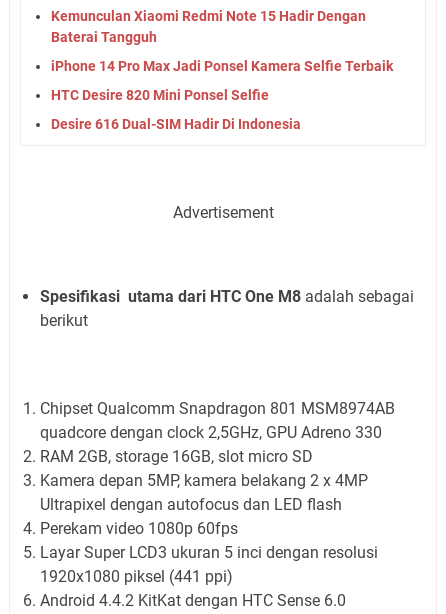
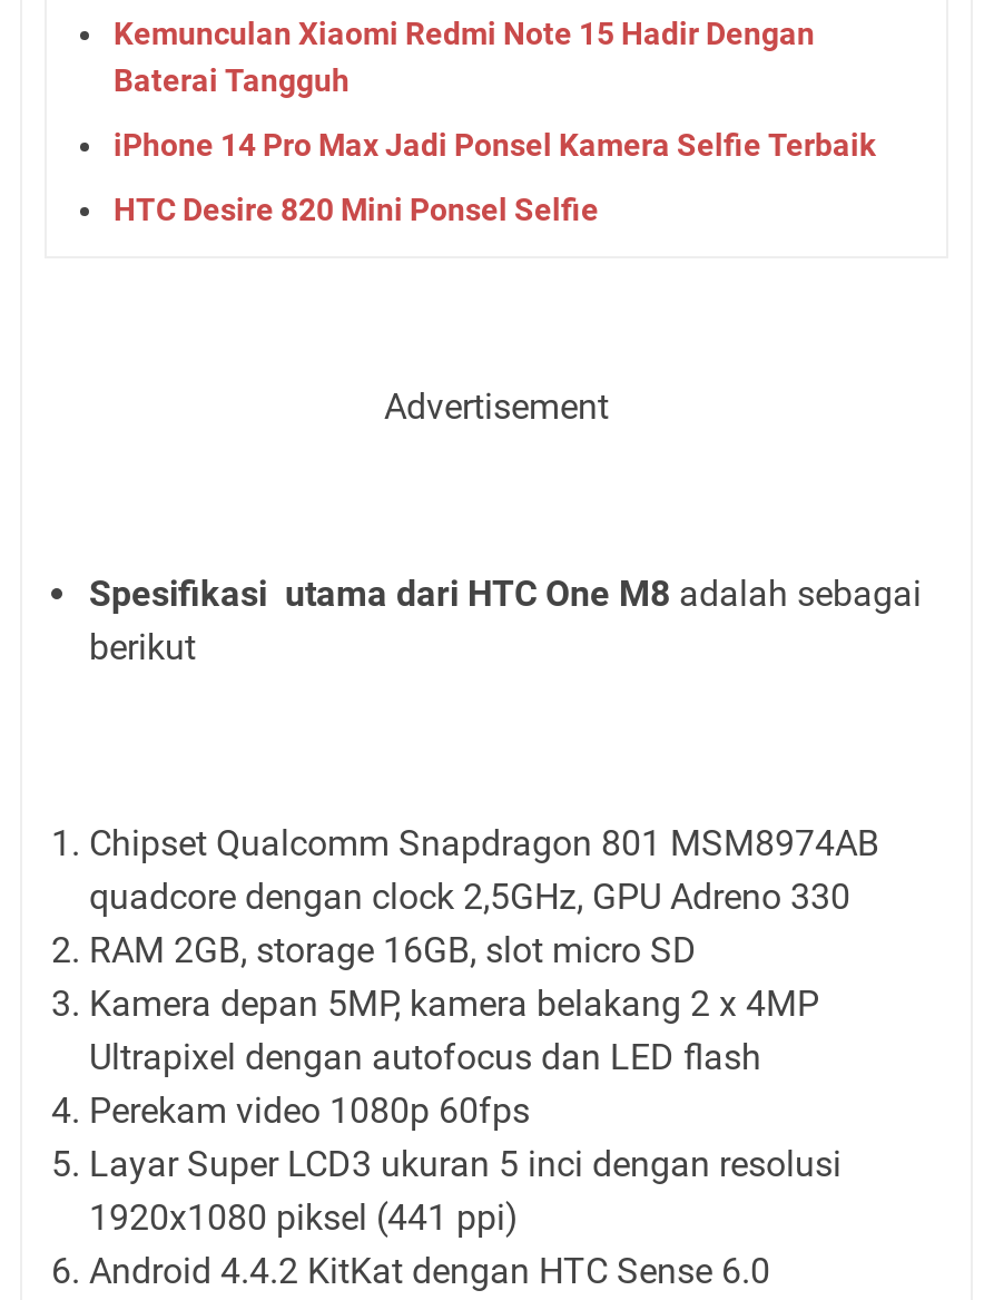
[51,116,301,132] Desire 616 Dual-SIM Hadir Di Indonesia -> none

